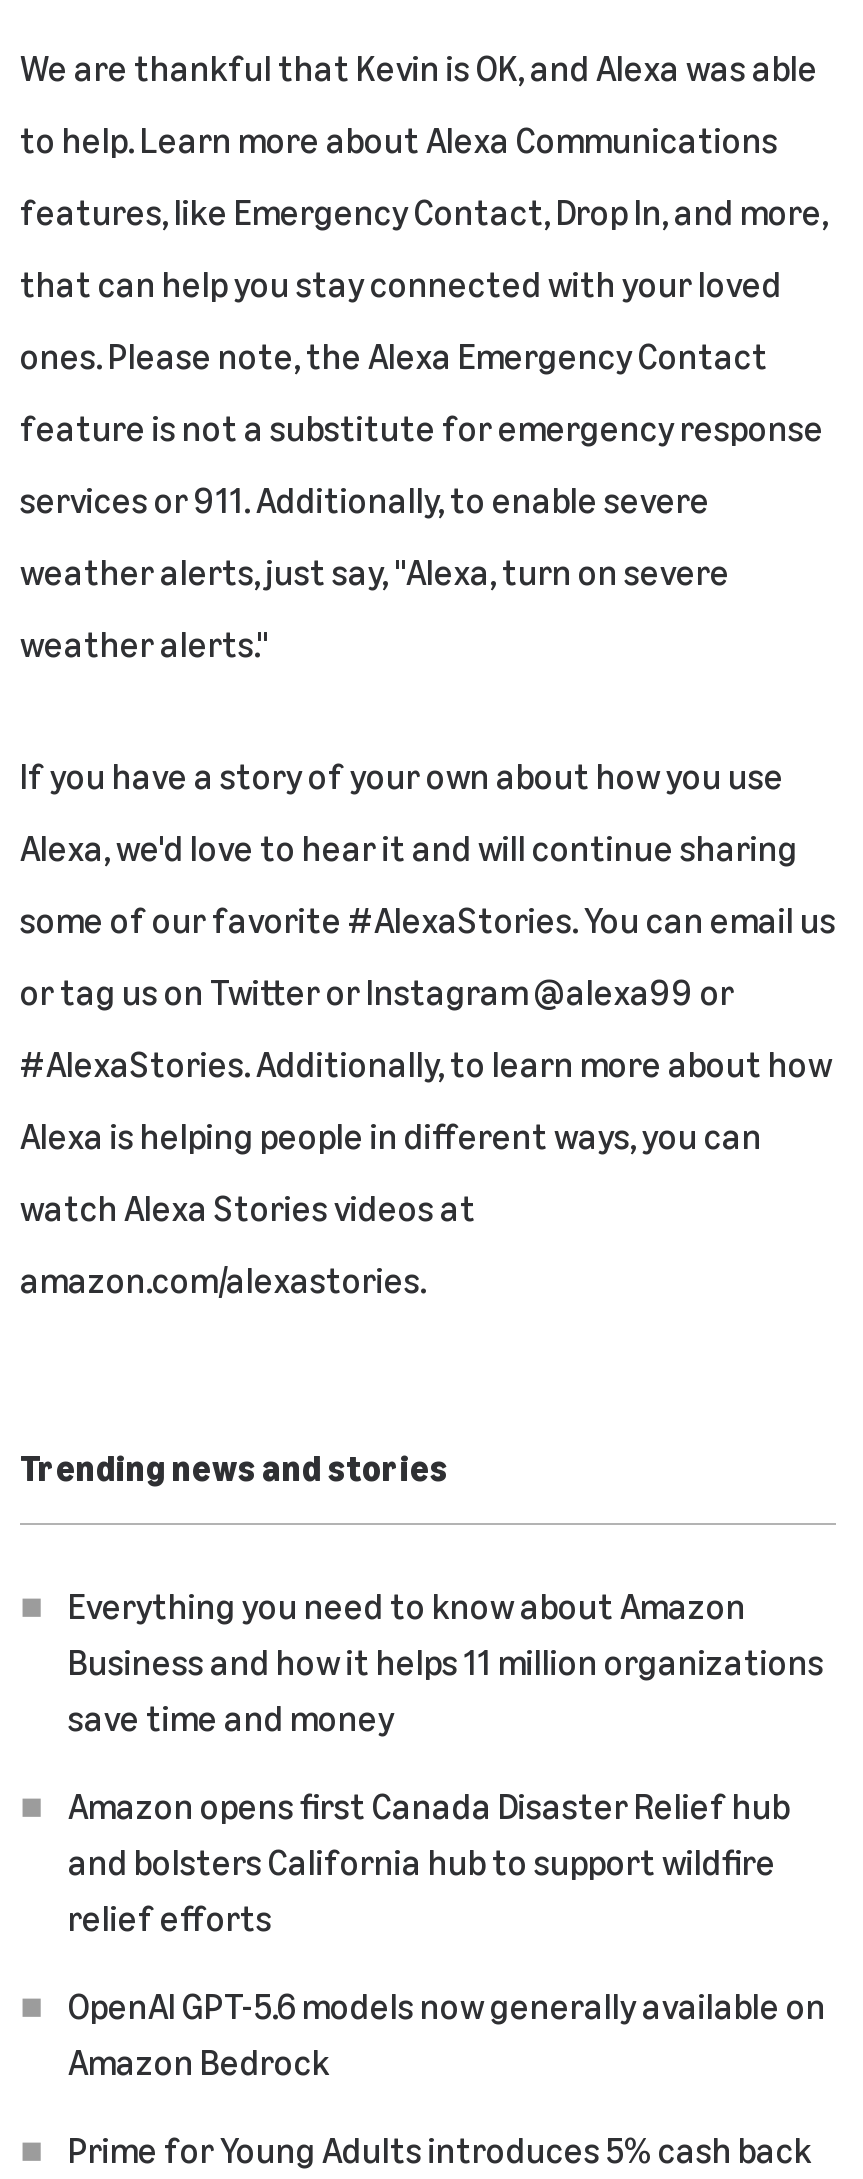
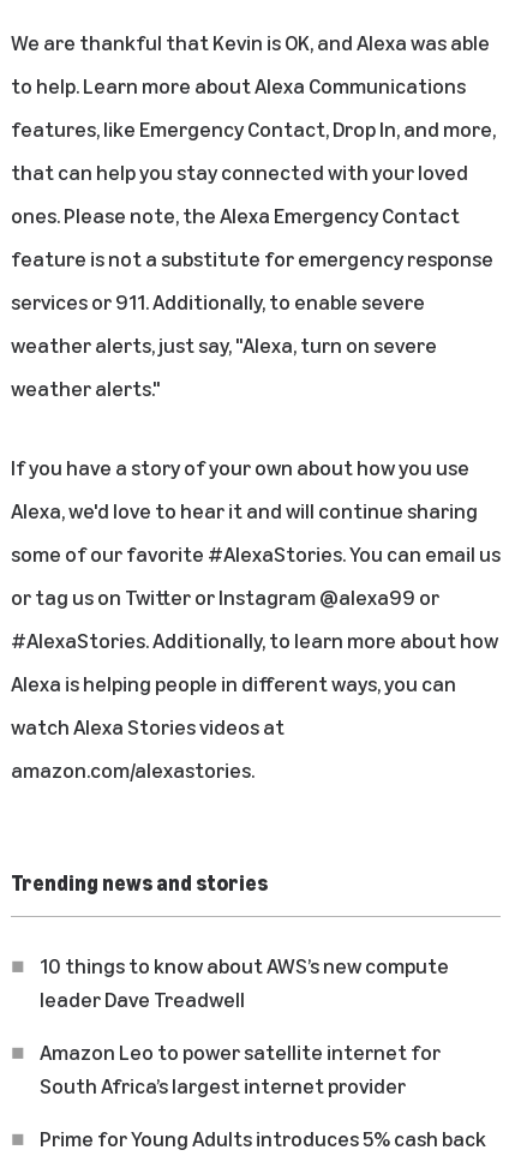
[68,1583,826,2083] Everything you need to know about Amazon | Business and how it helps 11 million organizations | save time and money | Amazon opens first Canada Disaster Relief hub | and bolsters California hub to support wildfire | relief efforts | OpenAI GPT-5.6 models now generally available on | Amazon Bedrock -> [40,952,449,1099] 10 things to know about AWS’s new compute | leader Dave Treadwell | Amazon Leo to power satellite internet for | South Africa’s largest internet provider

